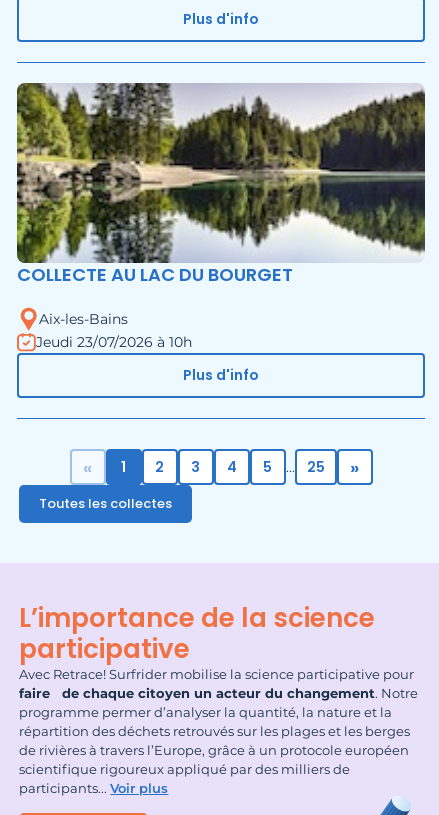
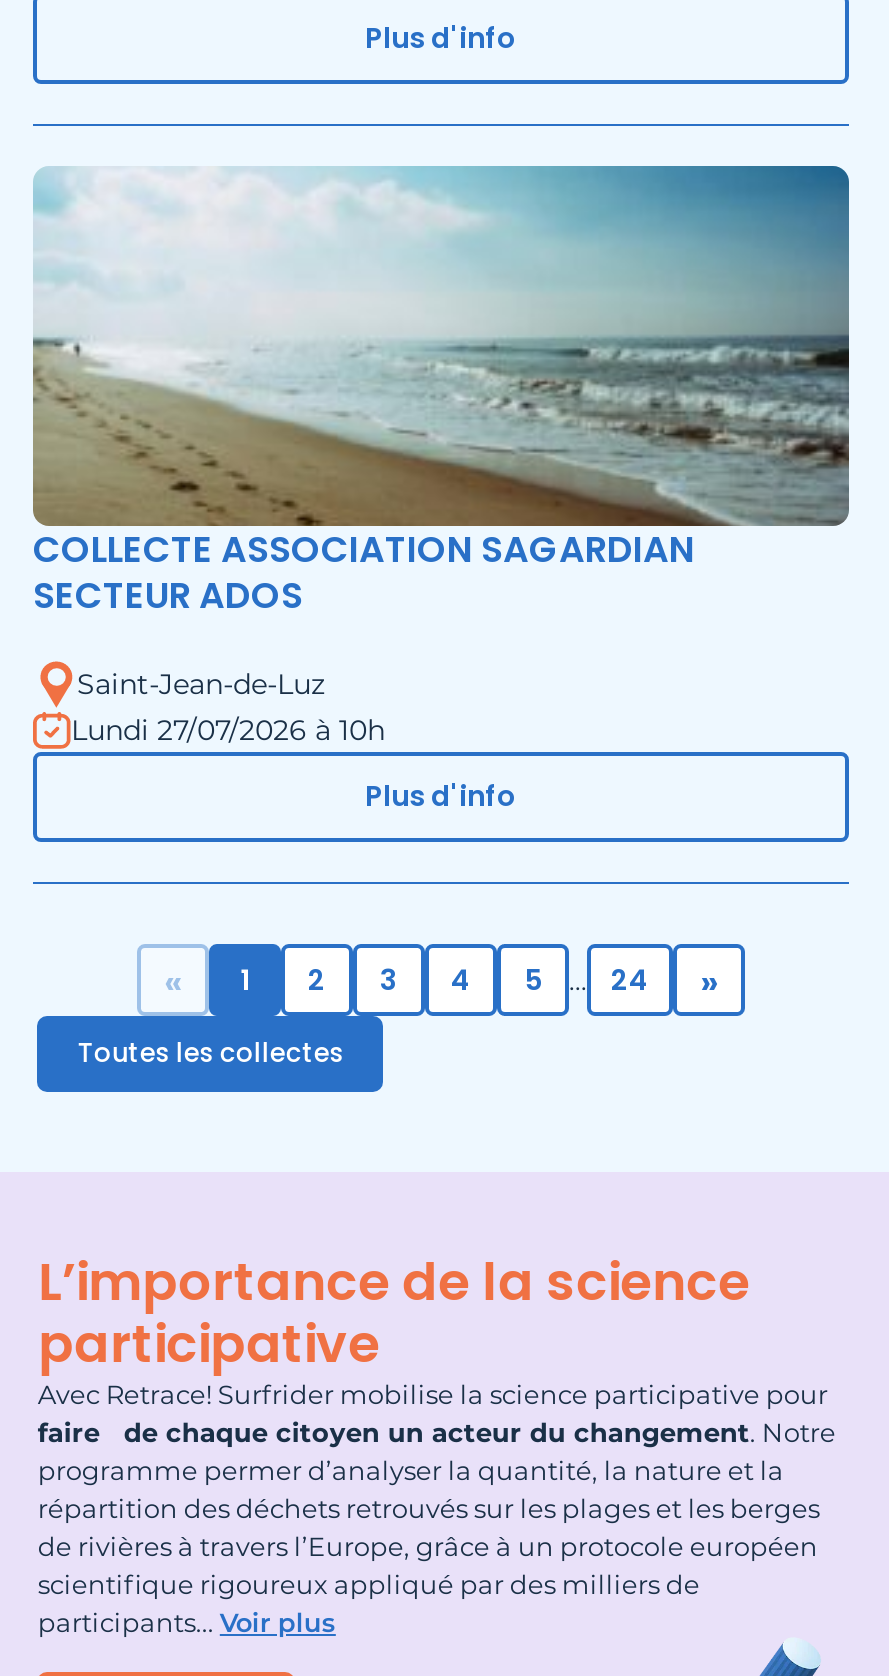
[16,82,426,287] [image] | COLLECTE AU LAC DU BOURGET -> [33,164,851,621] [image] | COLLECTE ASSOCIATION SAGARDIAN | SECTEUR ADOS
[36,310,192,351] Aix-les-Bains | Jeudi 23/07/2026 à 10h -> [71,666,385,749] Saint-Jean-de-Luz | Lundi 27/07/2026 à 10h
[306,457,324,477] 25 -> [611,960,649,1000] 24

